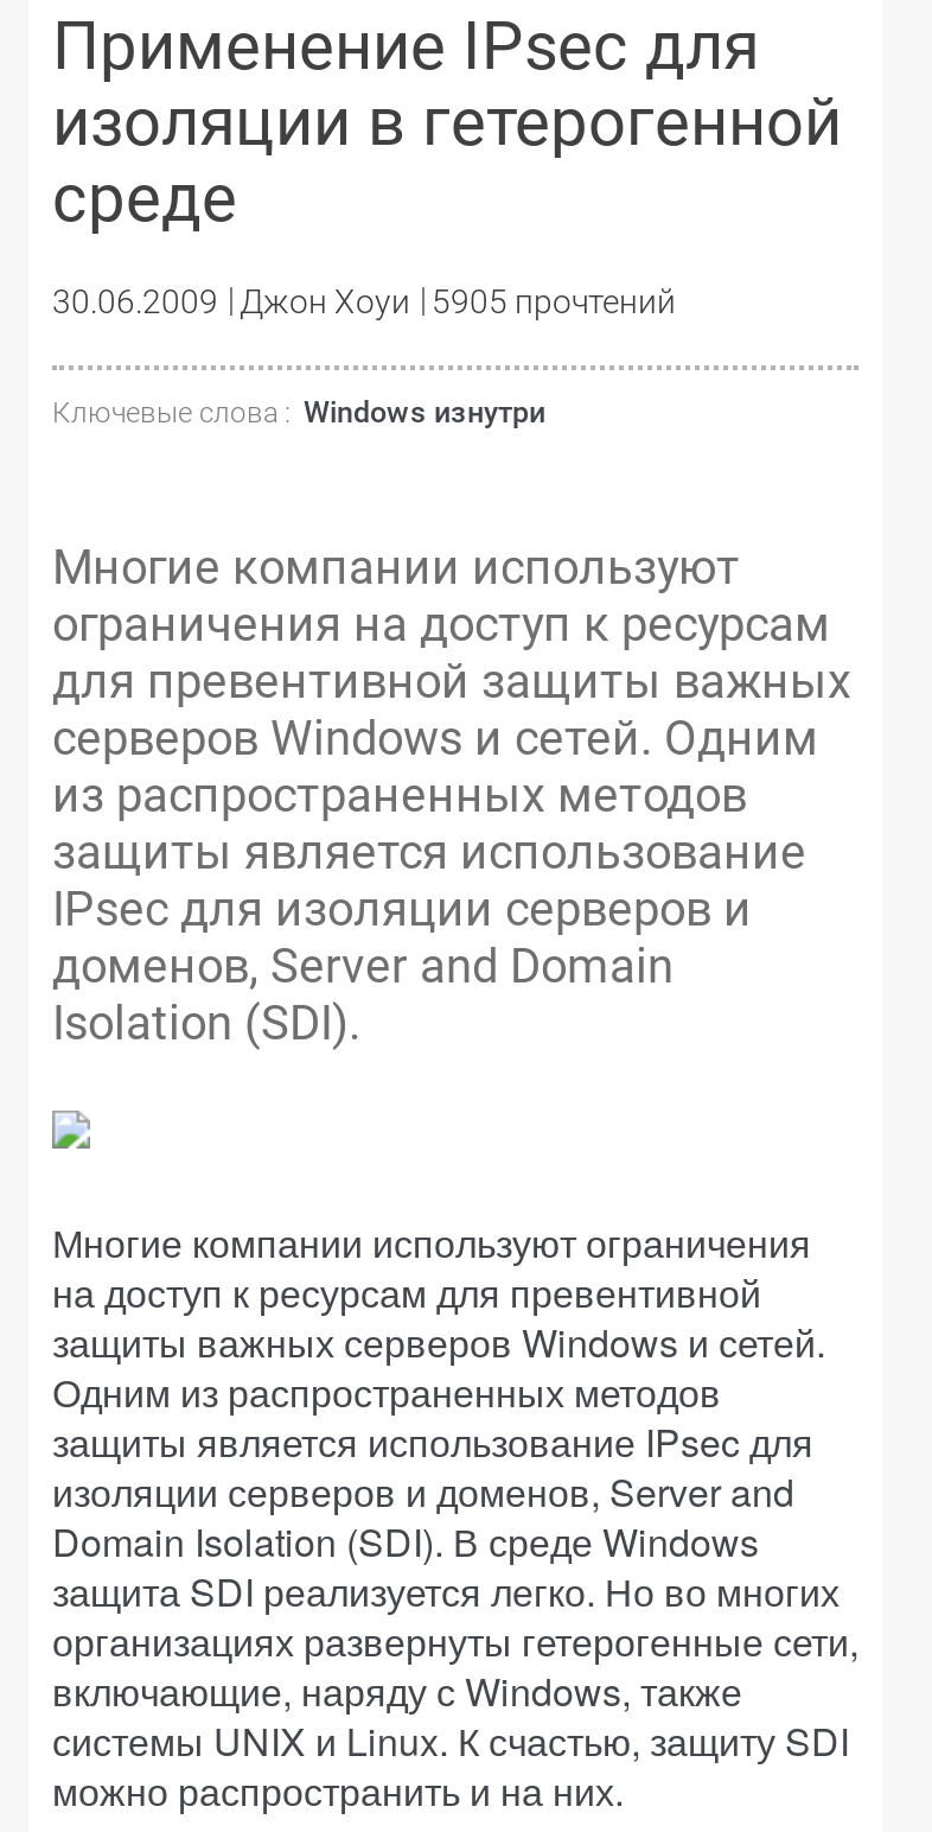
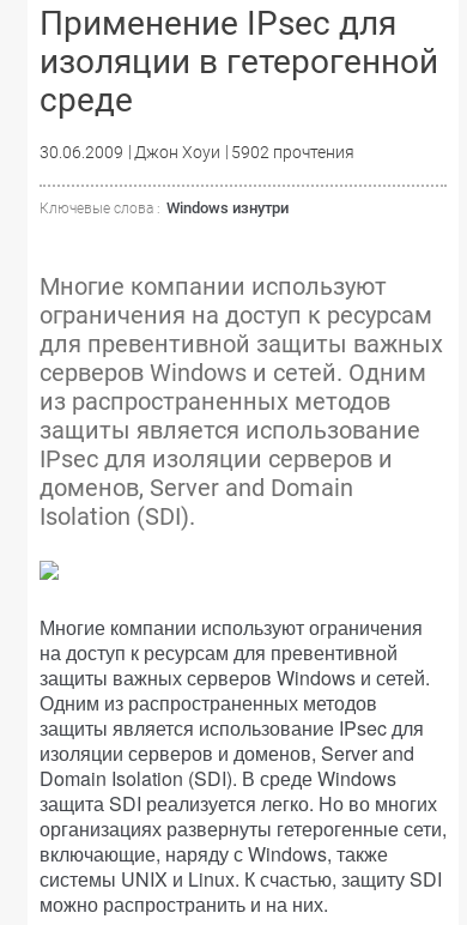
[52,282,676,320] 30.06.2009 Джон Хоуи 5905 прочтений -> [40,143,354,162] 30.06.2009 Джон Хоуи 5902 прочтения

